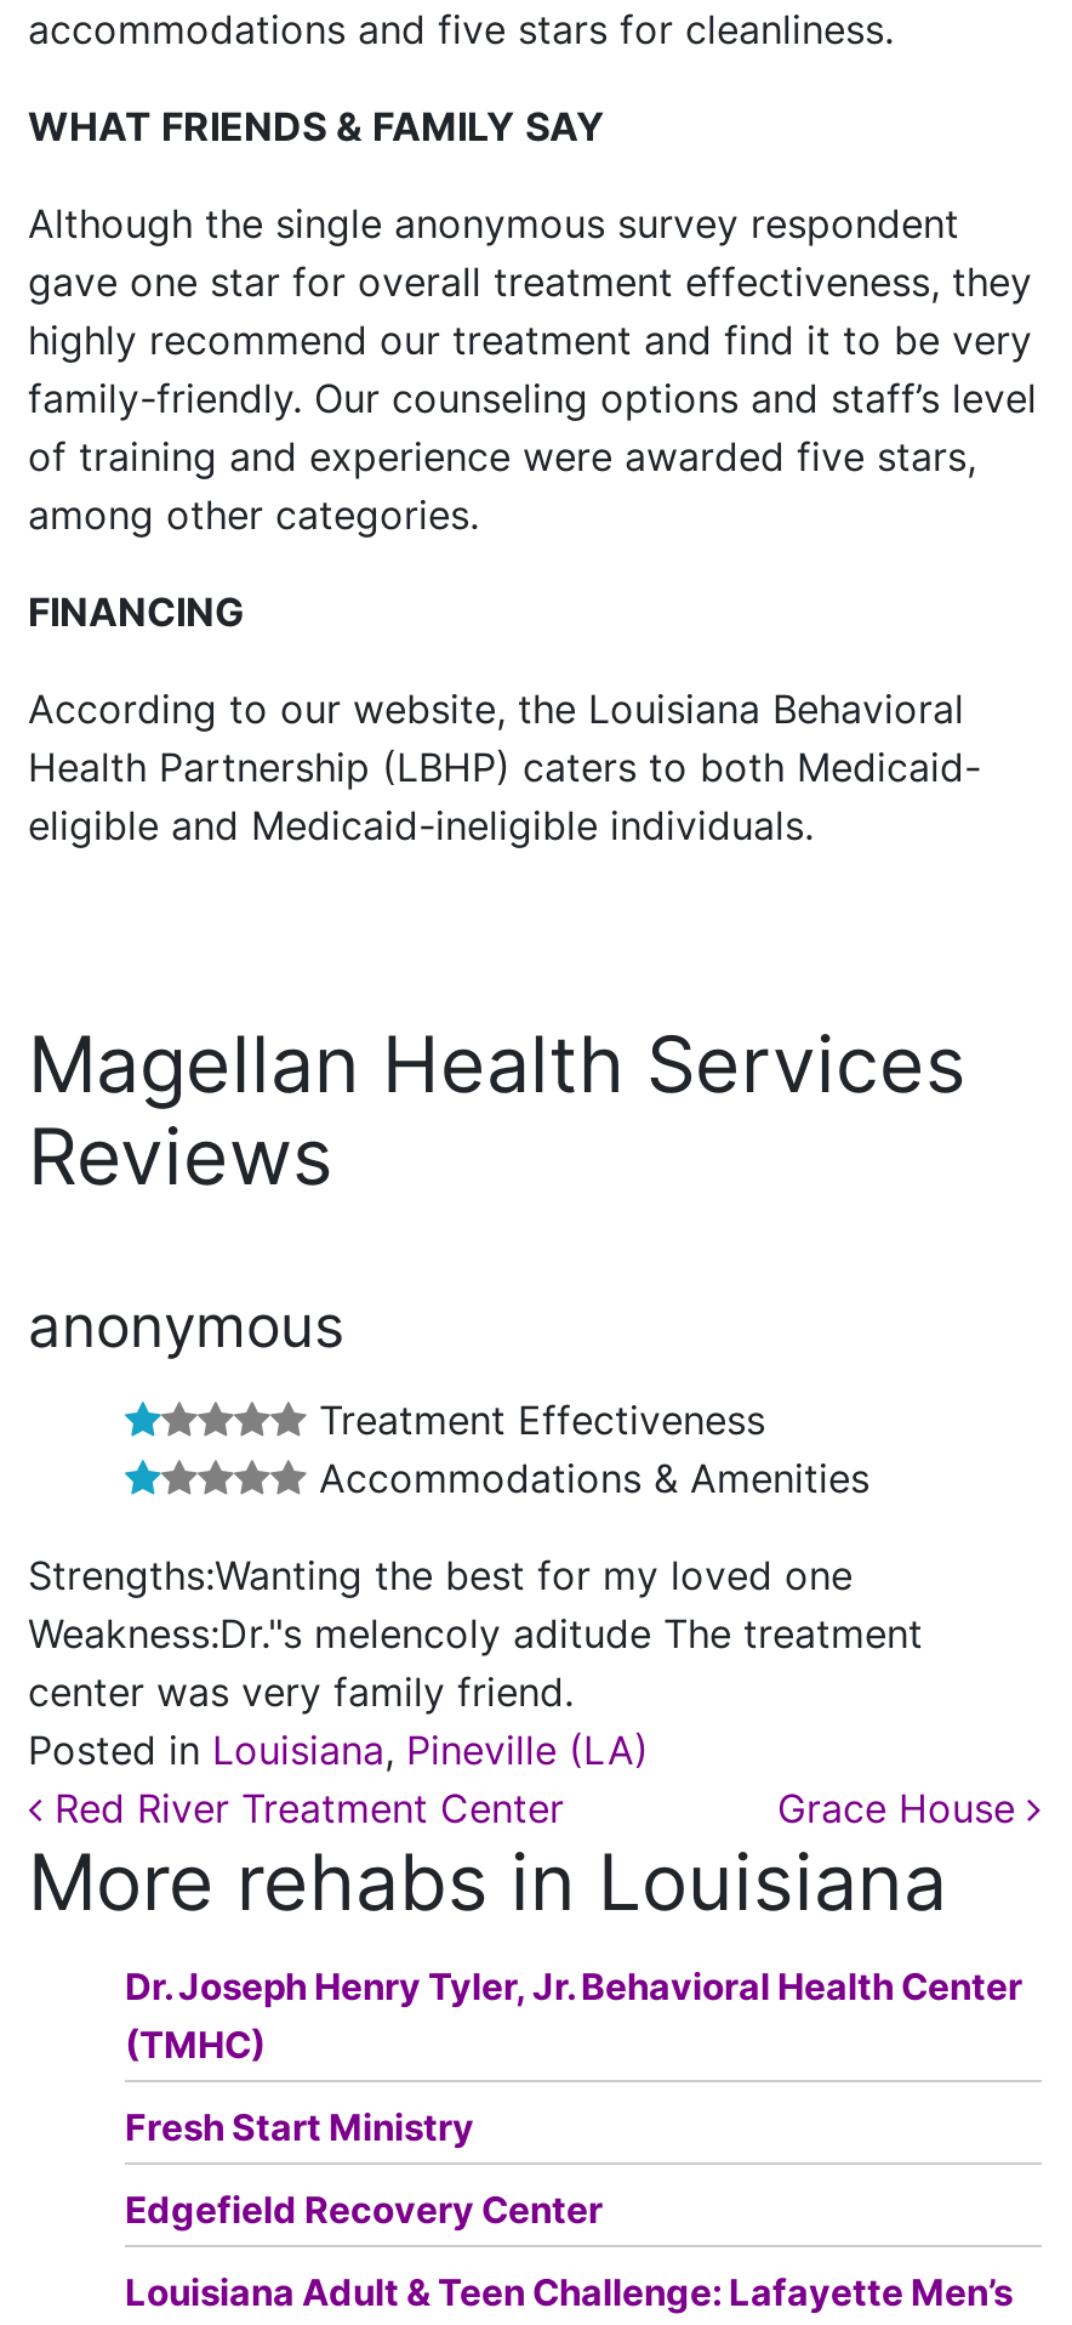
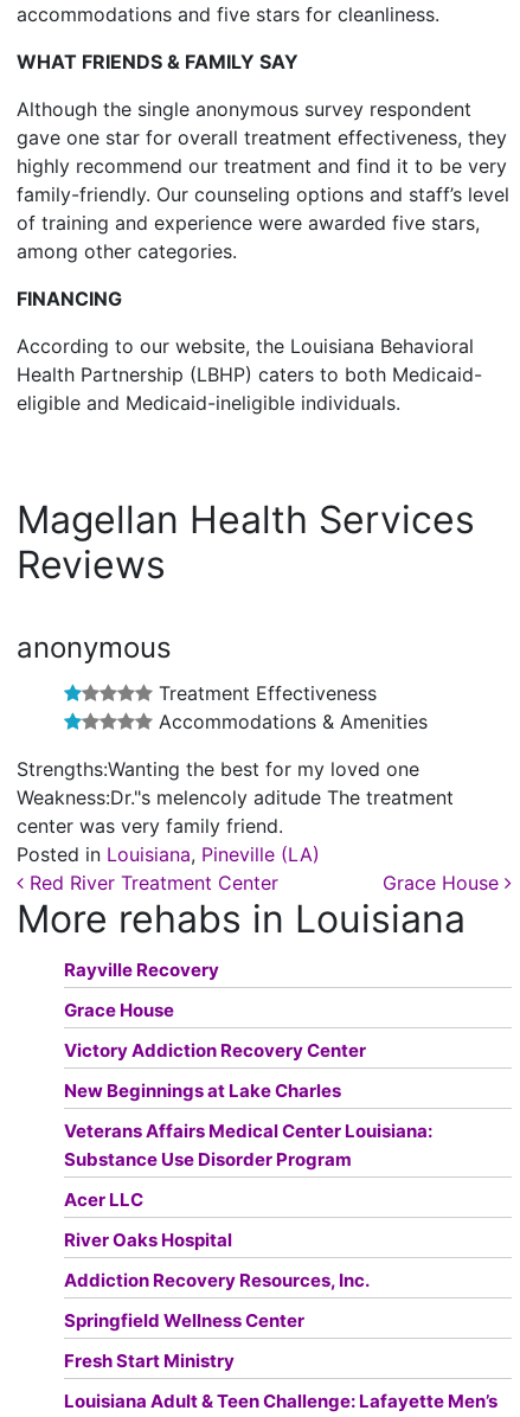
[125,1964,1022,2069] Dr. Joseph Henry Tyler, Jr. Behavioral Health Center | (TMHC) -> [64,959,432,1332] Rayville Recovery | Grace House | Victory Addiction Recovery Center | New Beginnings at Lake Charles | Veterans Affairs Medical Center Louisiana: | Substance Use Disorder Program | Acer LLC | River Oaks Hospital | Addiction Recovery Resources, Inc. | Springfield Wellness Center
moved [125,2105,474,2151] -> [64,1350,235,1372]: Fresh Start Ministry
[125,2188,603,2234] Edgefield Recovery Center -> none

